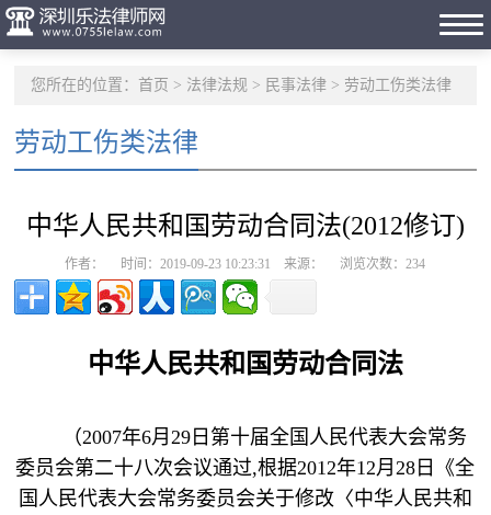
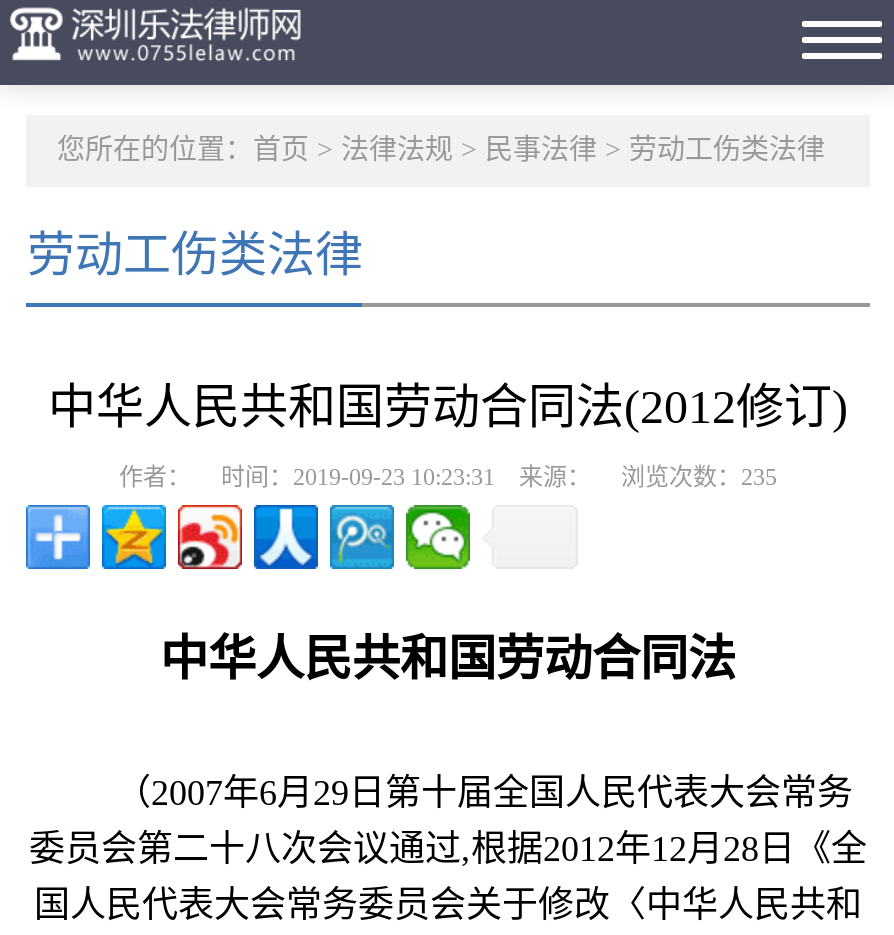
[65,256,426,272] 作者： 时间：2019-09-23 10:23:31 来源： 浏览次数：234 -> [119,463,777,491] 作者： 时间：2019-09-23 10:23:31 来源： 浏览次数：235

